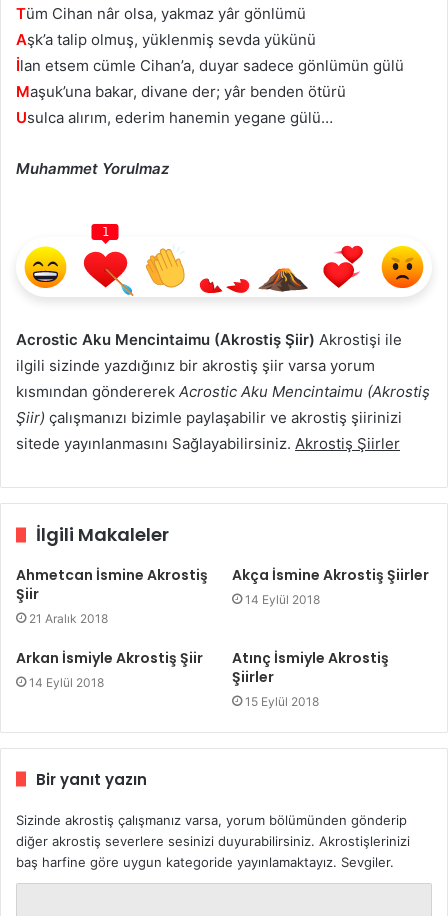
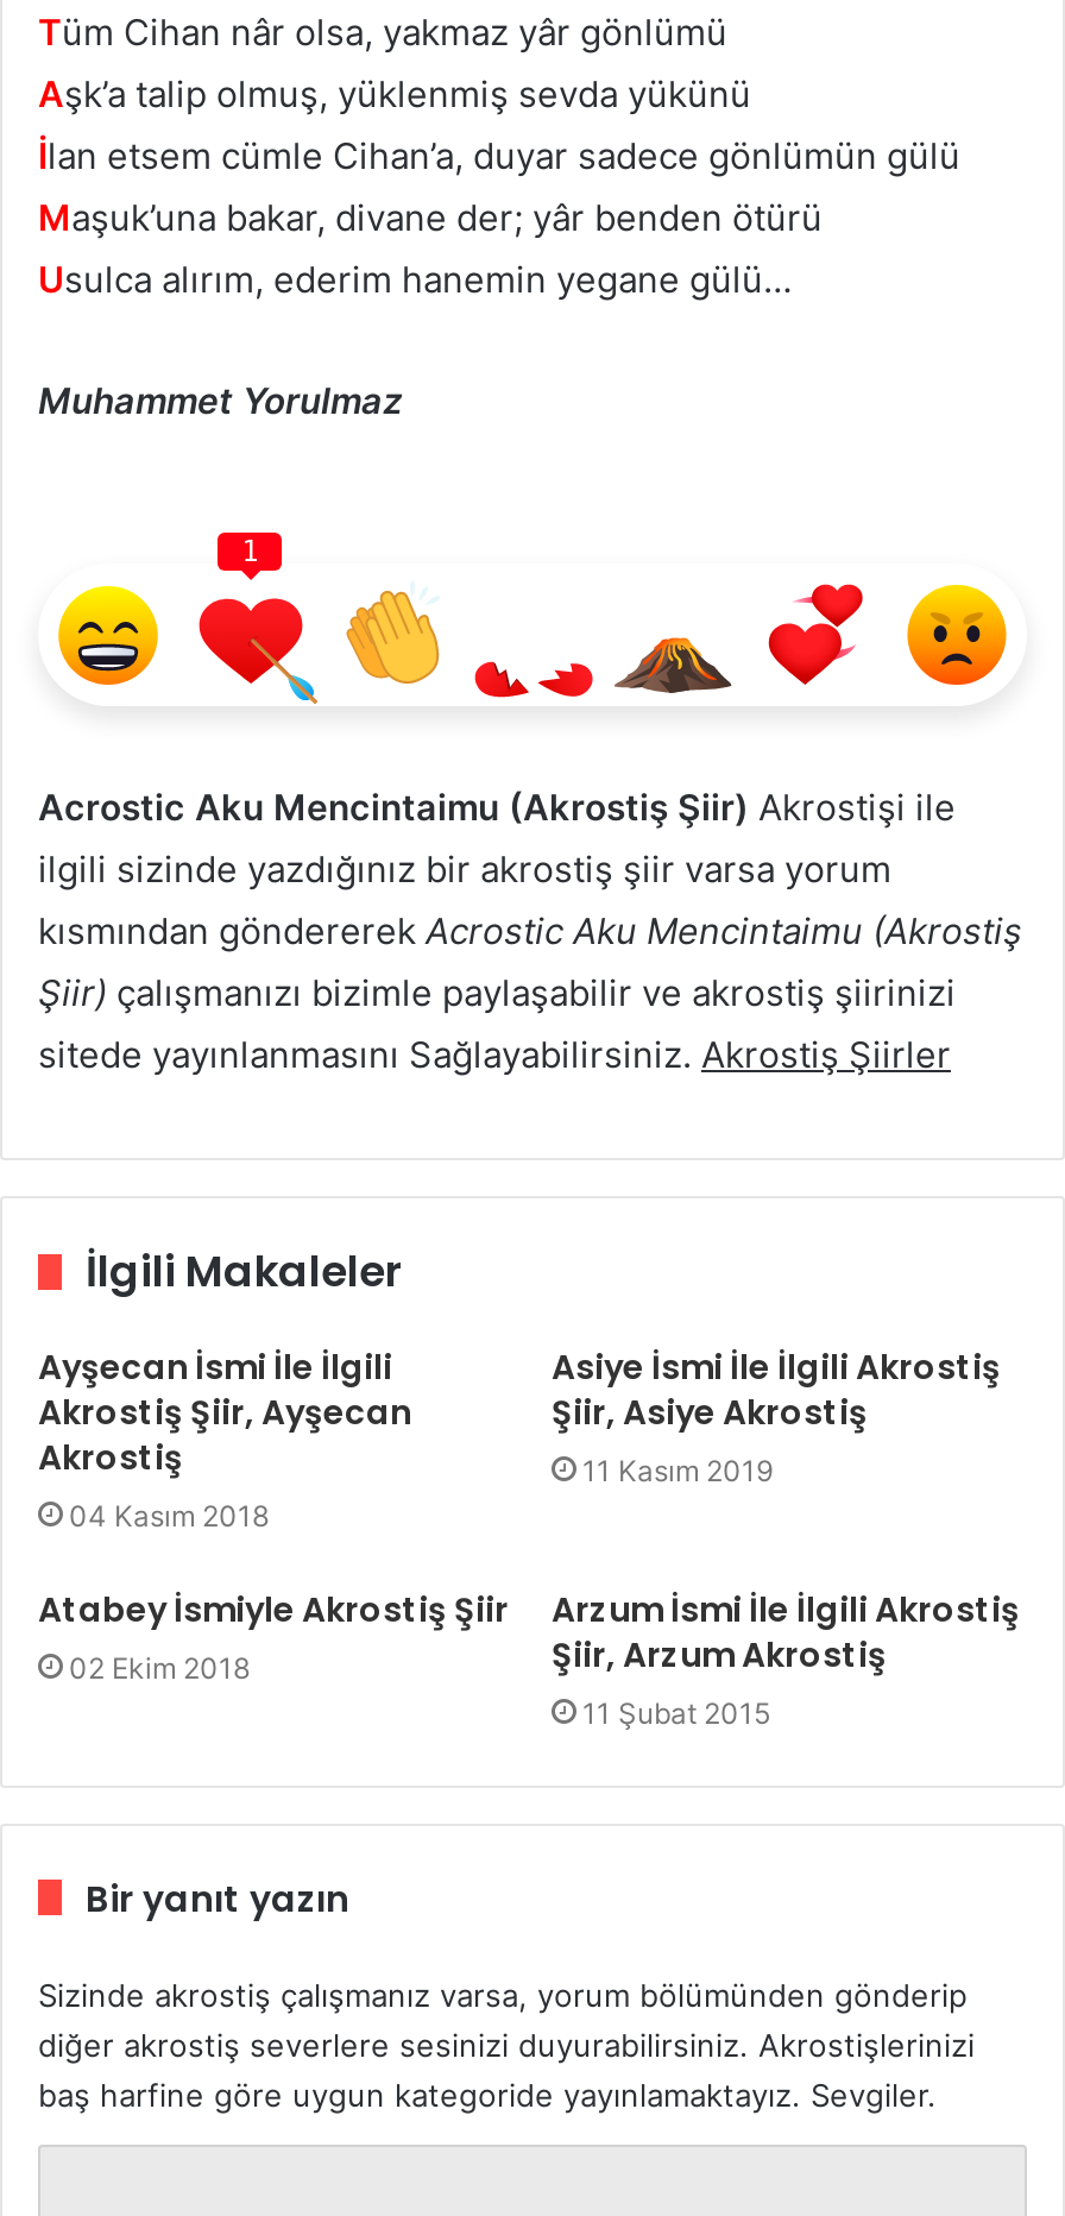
[16,565,208,626] Ahmetcan İsmine Akrostiş | Şiir | 21 Aralık 2018 -> [38,1342,411,1533] Ayşecan İsmi İle İlgili | Akrostiş Şiir, Ayşecan | Akrostiş | 04 Kasım 2018
[232,565,429,607] Akça İsmine Akrostiş Şiirler | 14 Eylül 2018 -> [552,1342,1001,1487] Asiye İsmi İle İlgili Akrostiş | Şiir, Asiye Akrostiş | 11 Kasım 2019
[16,648,203,690] Arkan İsmiyle Akrostiş Şiir | 14 Eylül 2018 -> [38,1585,509,1685] Atabey İsmiyle Akrostiş Şiir | 02 Ekim 2018
[232,648,389,709] Atınç İsmiyle Akrostiş | Şiirler | 15 Eylül 2018 -> [552,1585,1020,1730] Arzum İsmi İle İlgili Akrostiş | Şiir, Arzum Akrostiş | 11 Şubat 2015

